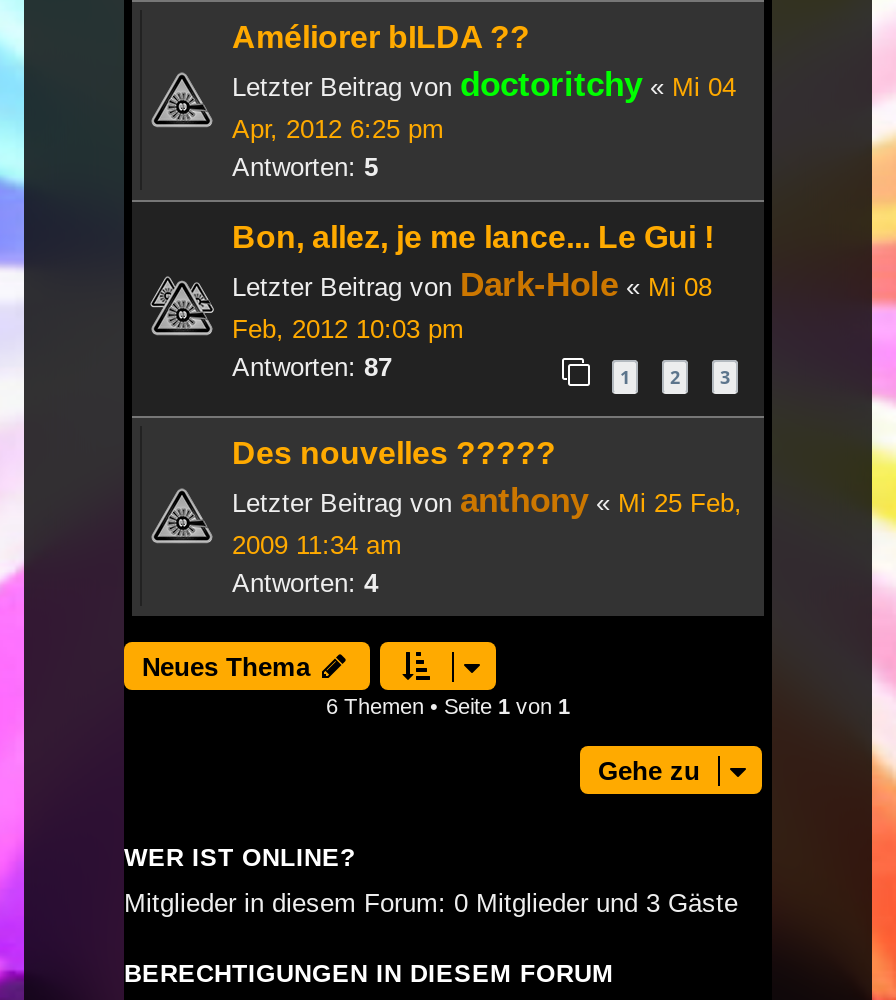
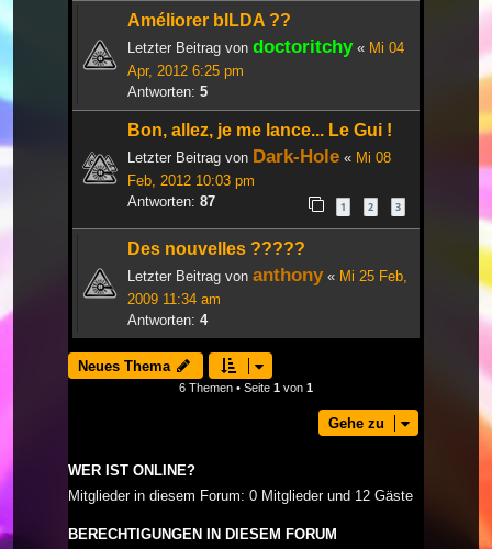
[124,888,738,918] Mitglieder in diesem Forum: 0 Mitglieder und 3 Gäste -> [68,488,413,504] Mitglieder in diesem Forum: 0 Mitglieder und 12 Gäste

